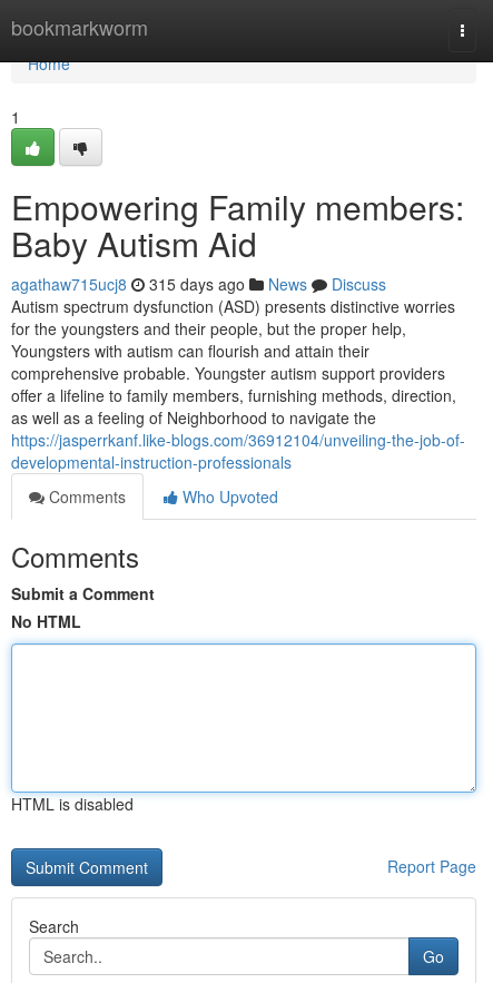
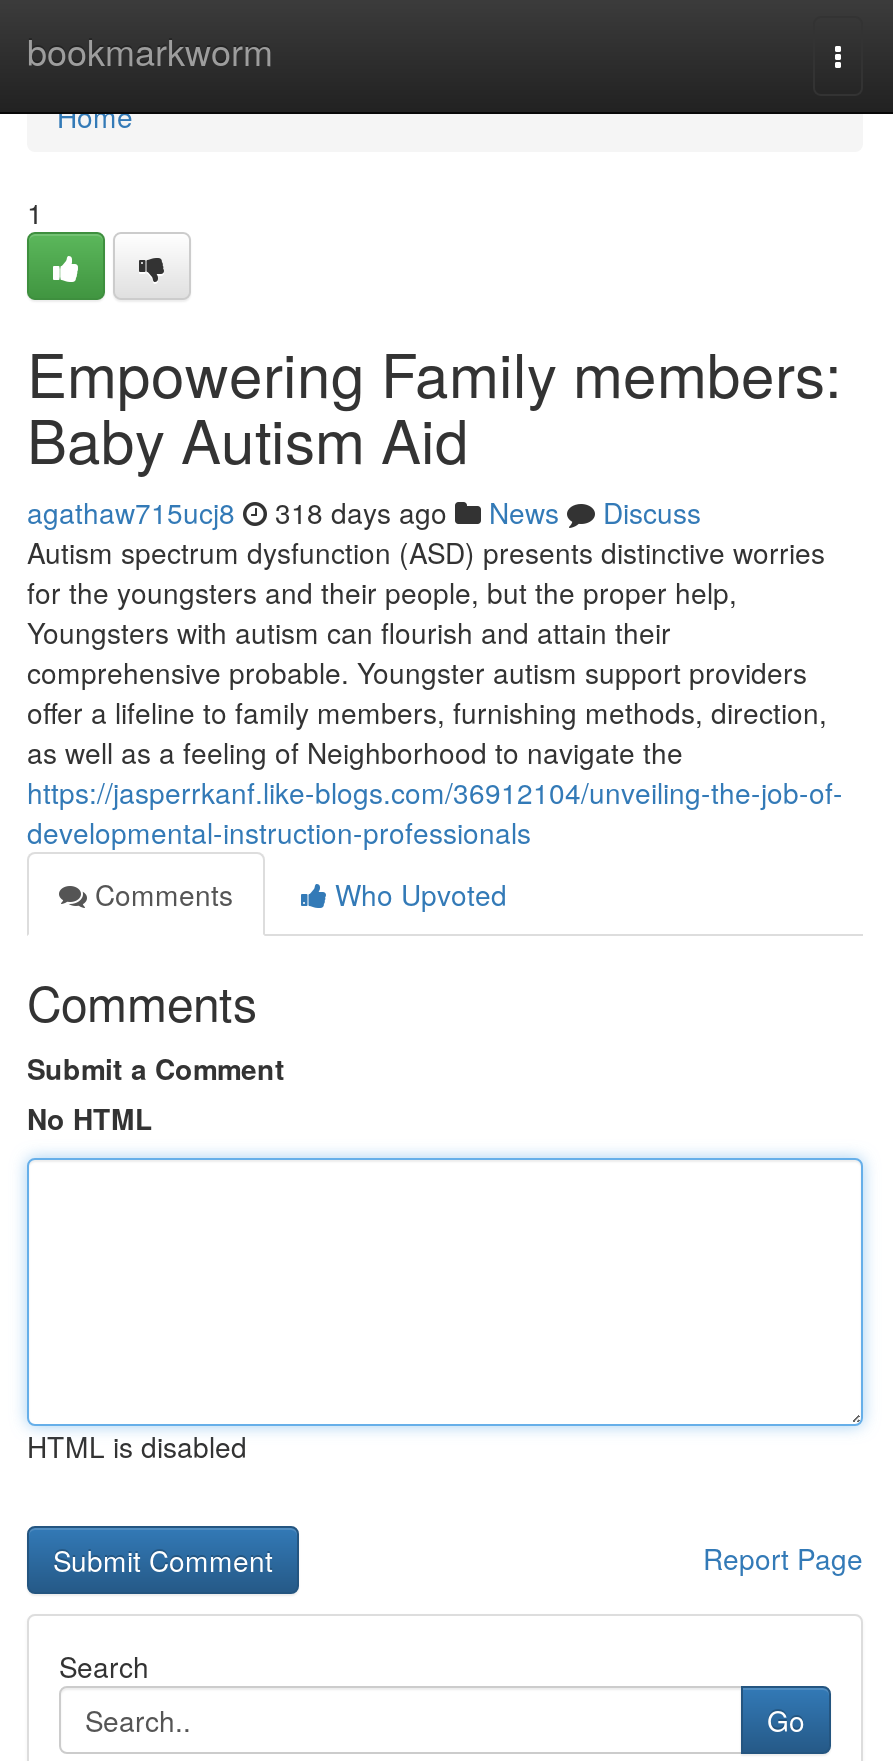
[11,273,386,295] agathaw715ucj8 315 days ago News Discuss -> [27,492,701,532] agathaw715ucj8 318 days ago News Discuss

